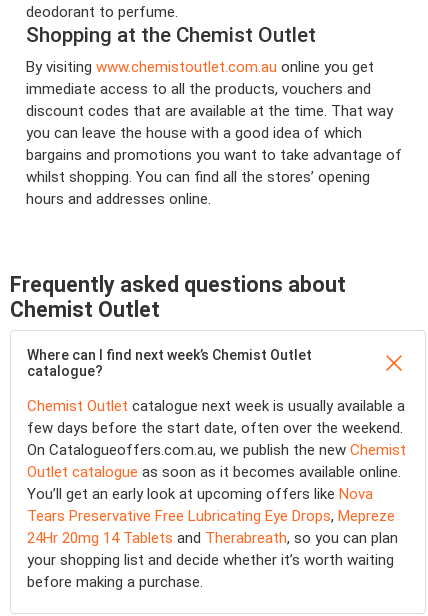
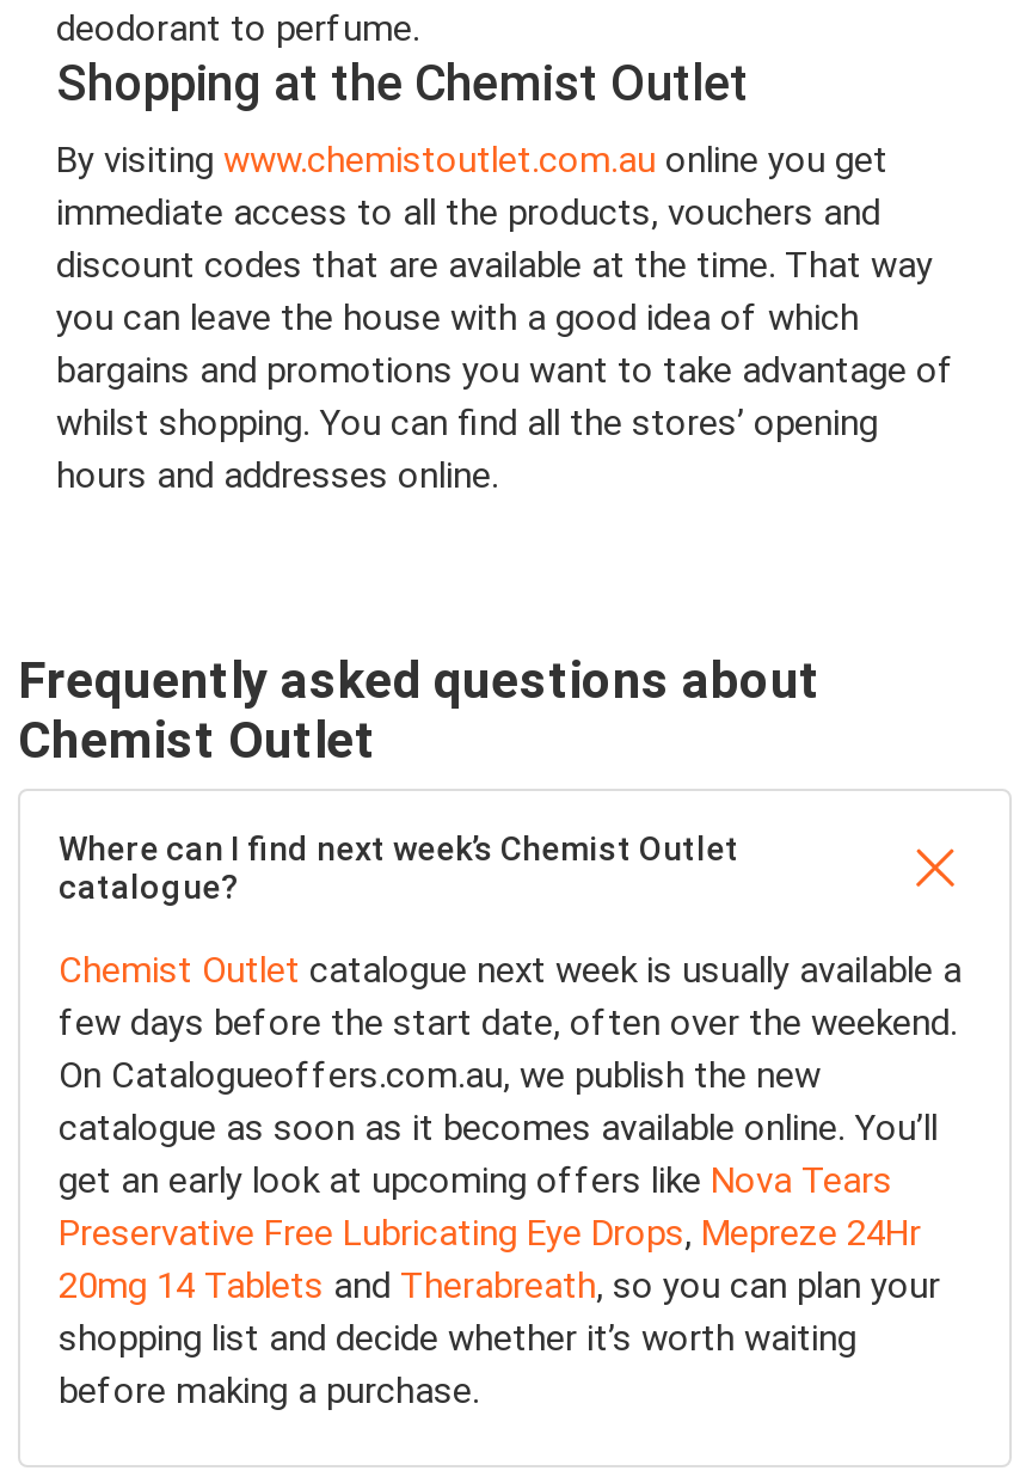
[27,441,406,569] On Catalogueoffers.com.au, we publish the new Chemist | Outlet catalogue as soon as it becomes available online. | You’ll get an early look at upcoming offers like Nova | Tears Preservative Free Lubricating Eye Drops, Mepreze | 24Hr 20mg 14 Tablets and Therabreath, so you can plan | your shopping list and decide whether it’s worth waiting -> [59,1054,940,1360] On Catalogueoffers.com.au, we publish the new | catalogue as soon as it becomes available online. You’ll | get an early look at upcoming offers like Nova Tears | Preservative Free Lubricating Eye Drops, Mepreze 24Hr | 20mg 14 Tablets and Therabreath, so you can plan your | shopping list and decide whether it’s worth waiting

